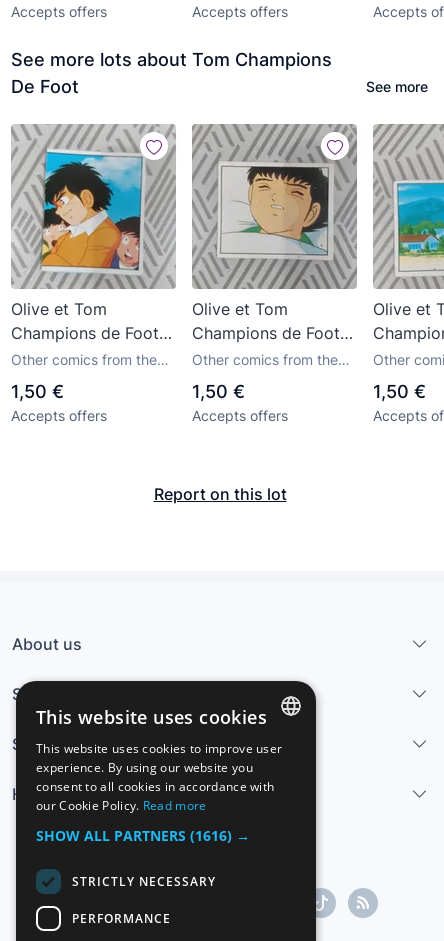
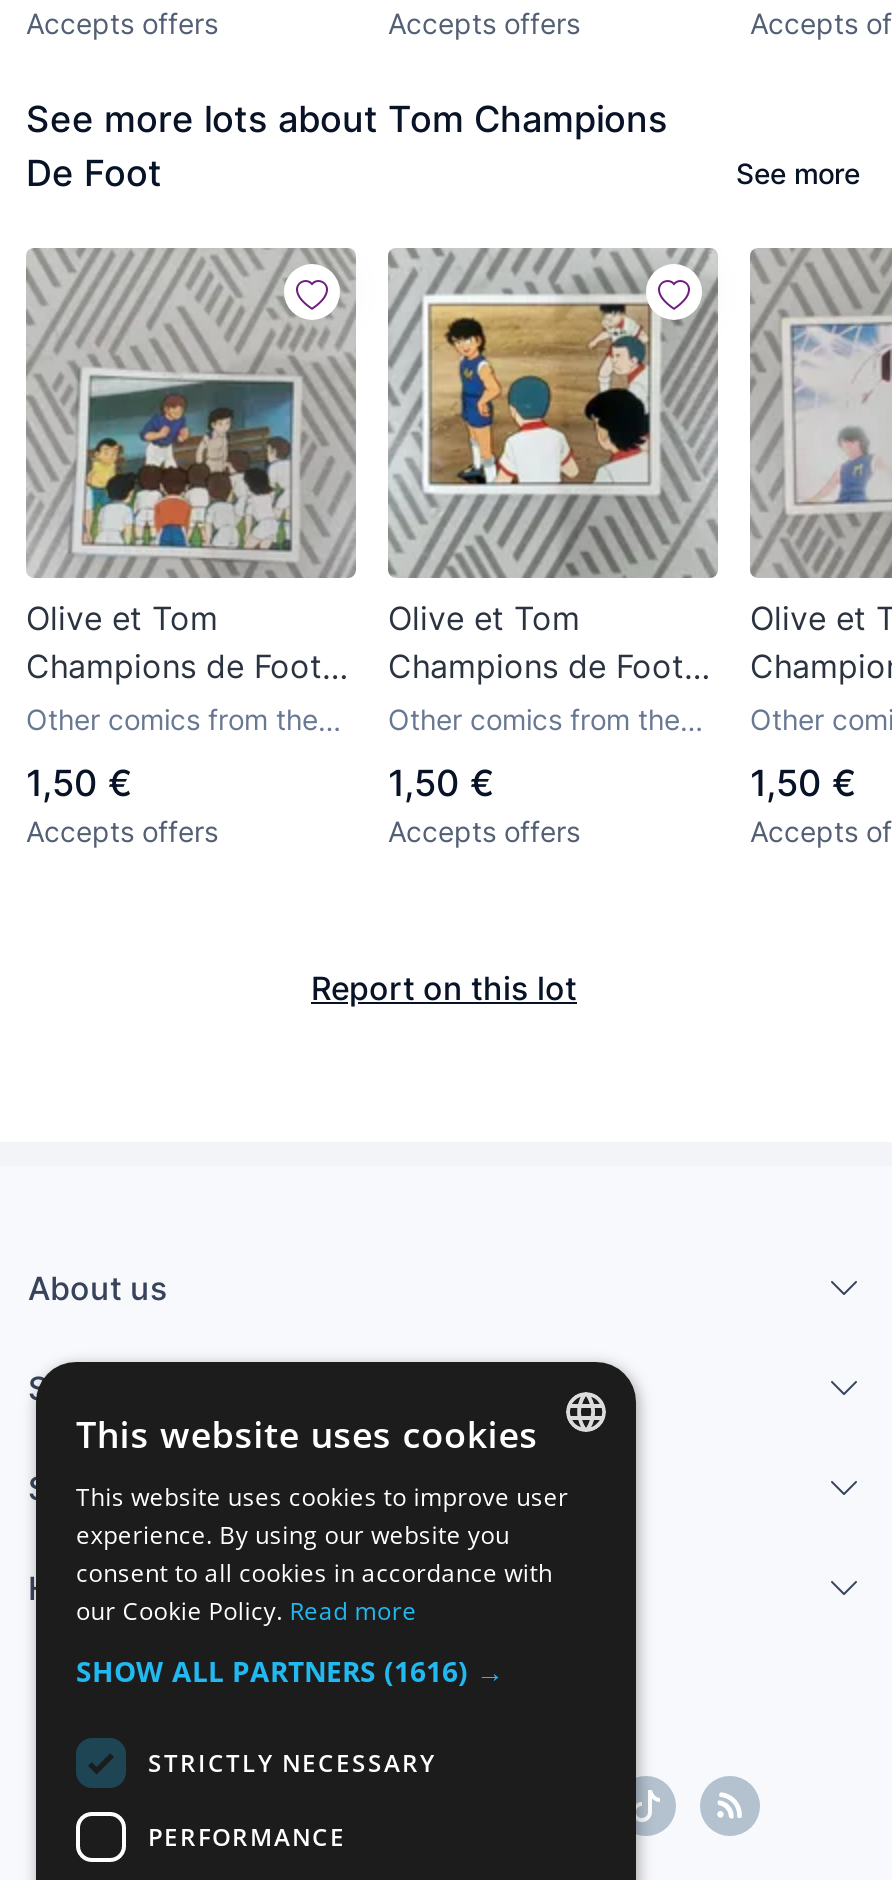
[12,125,175,288] [image] -> [26,248,354,576] [image]
[192,124,357,288] [image] -> [390,250,716,576] [image]
[375,125,441,288] [image] -> [752,250,886,576] [image]

